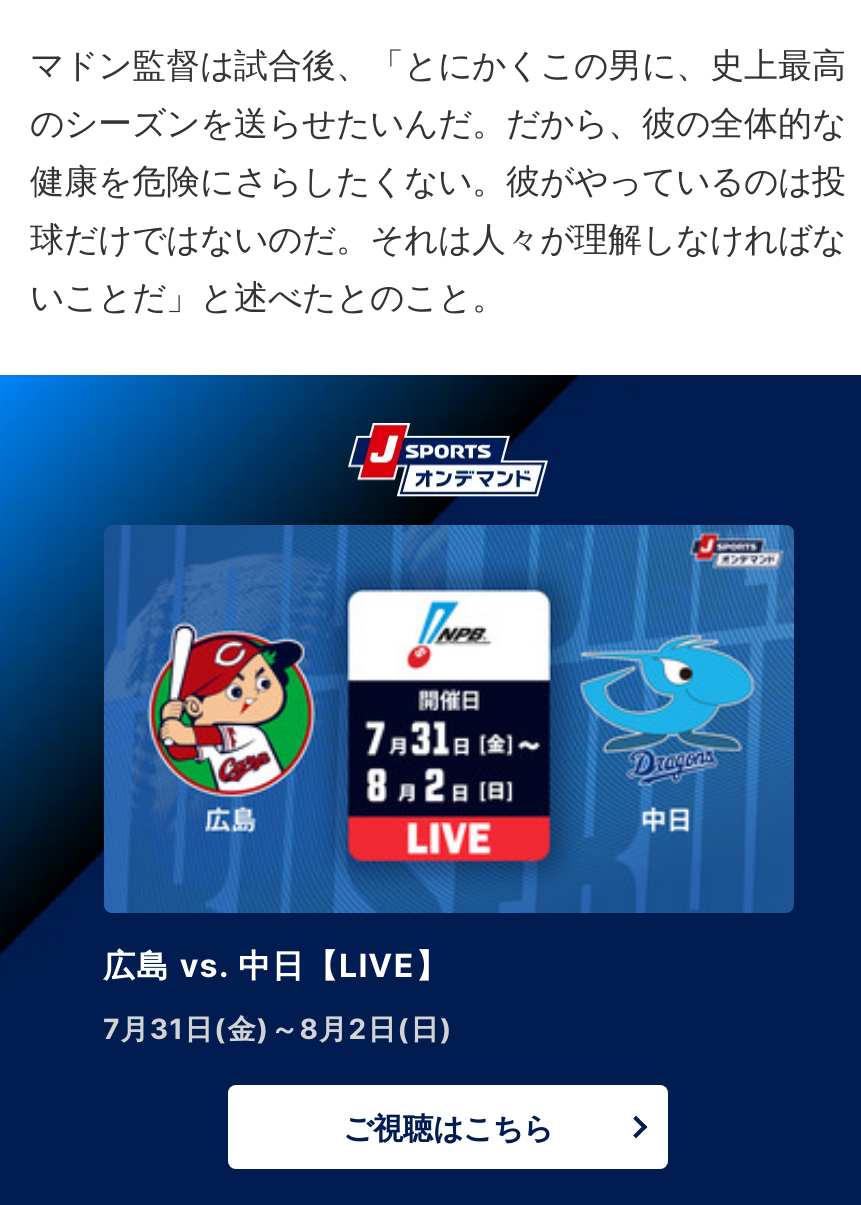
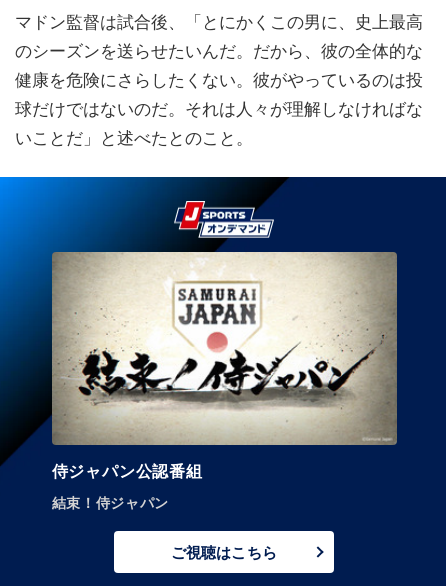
[102,523,794,986] [image] | 広島 vs. 中日【LIVE】 -> [51,251,397,481] [image] | 侍ジャパン公認番組
[103,1012,453,1046] 7月31日(金)～8月2日(日) -> [51,494,169,511] 結束！侍ジャパン

